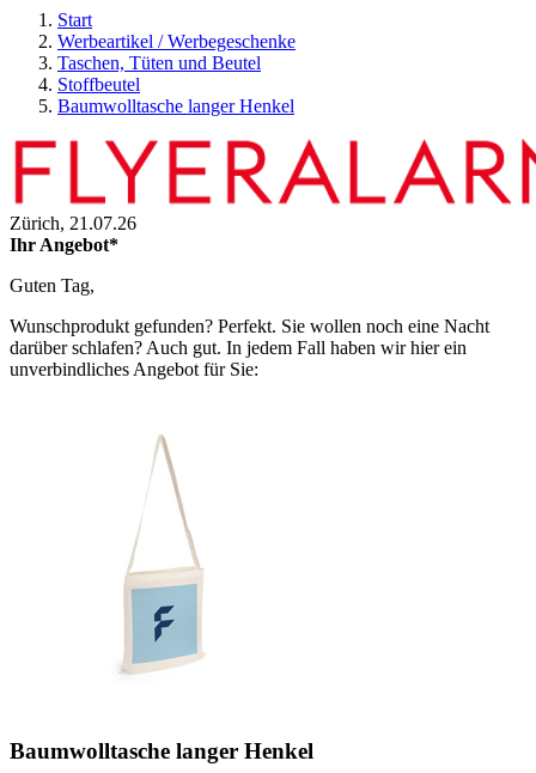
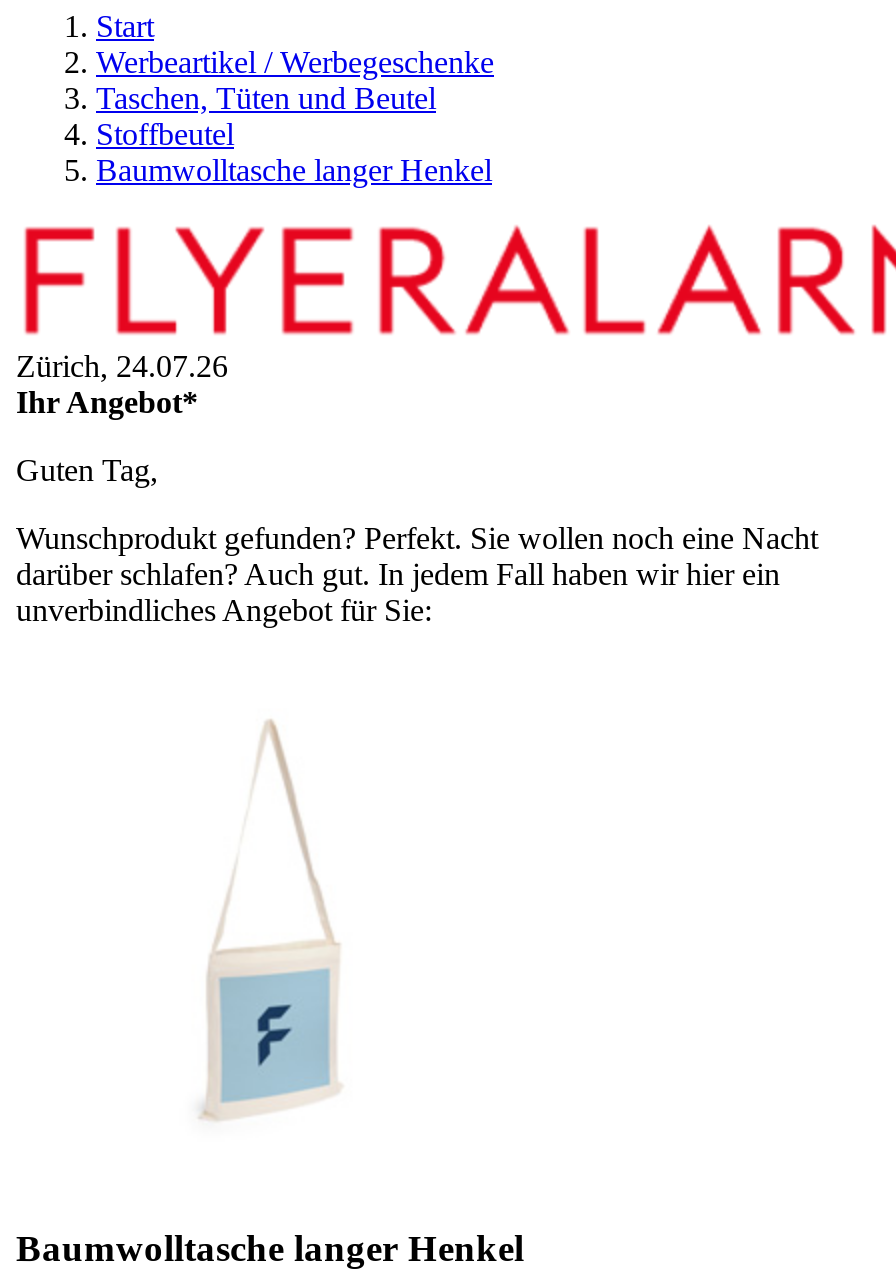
[10,213,136,233] Zürich, 21.07.26 -> [16,349,228,383] Zürich, 24.07.26

